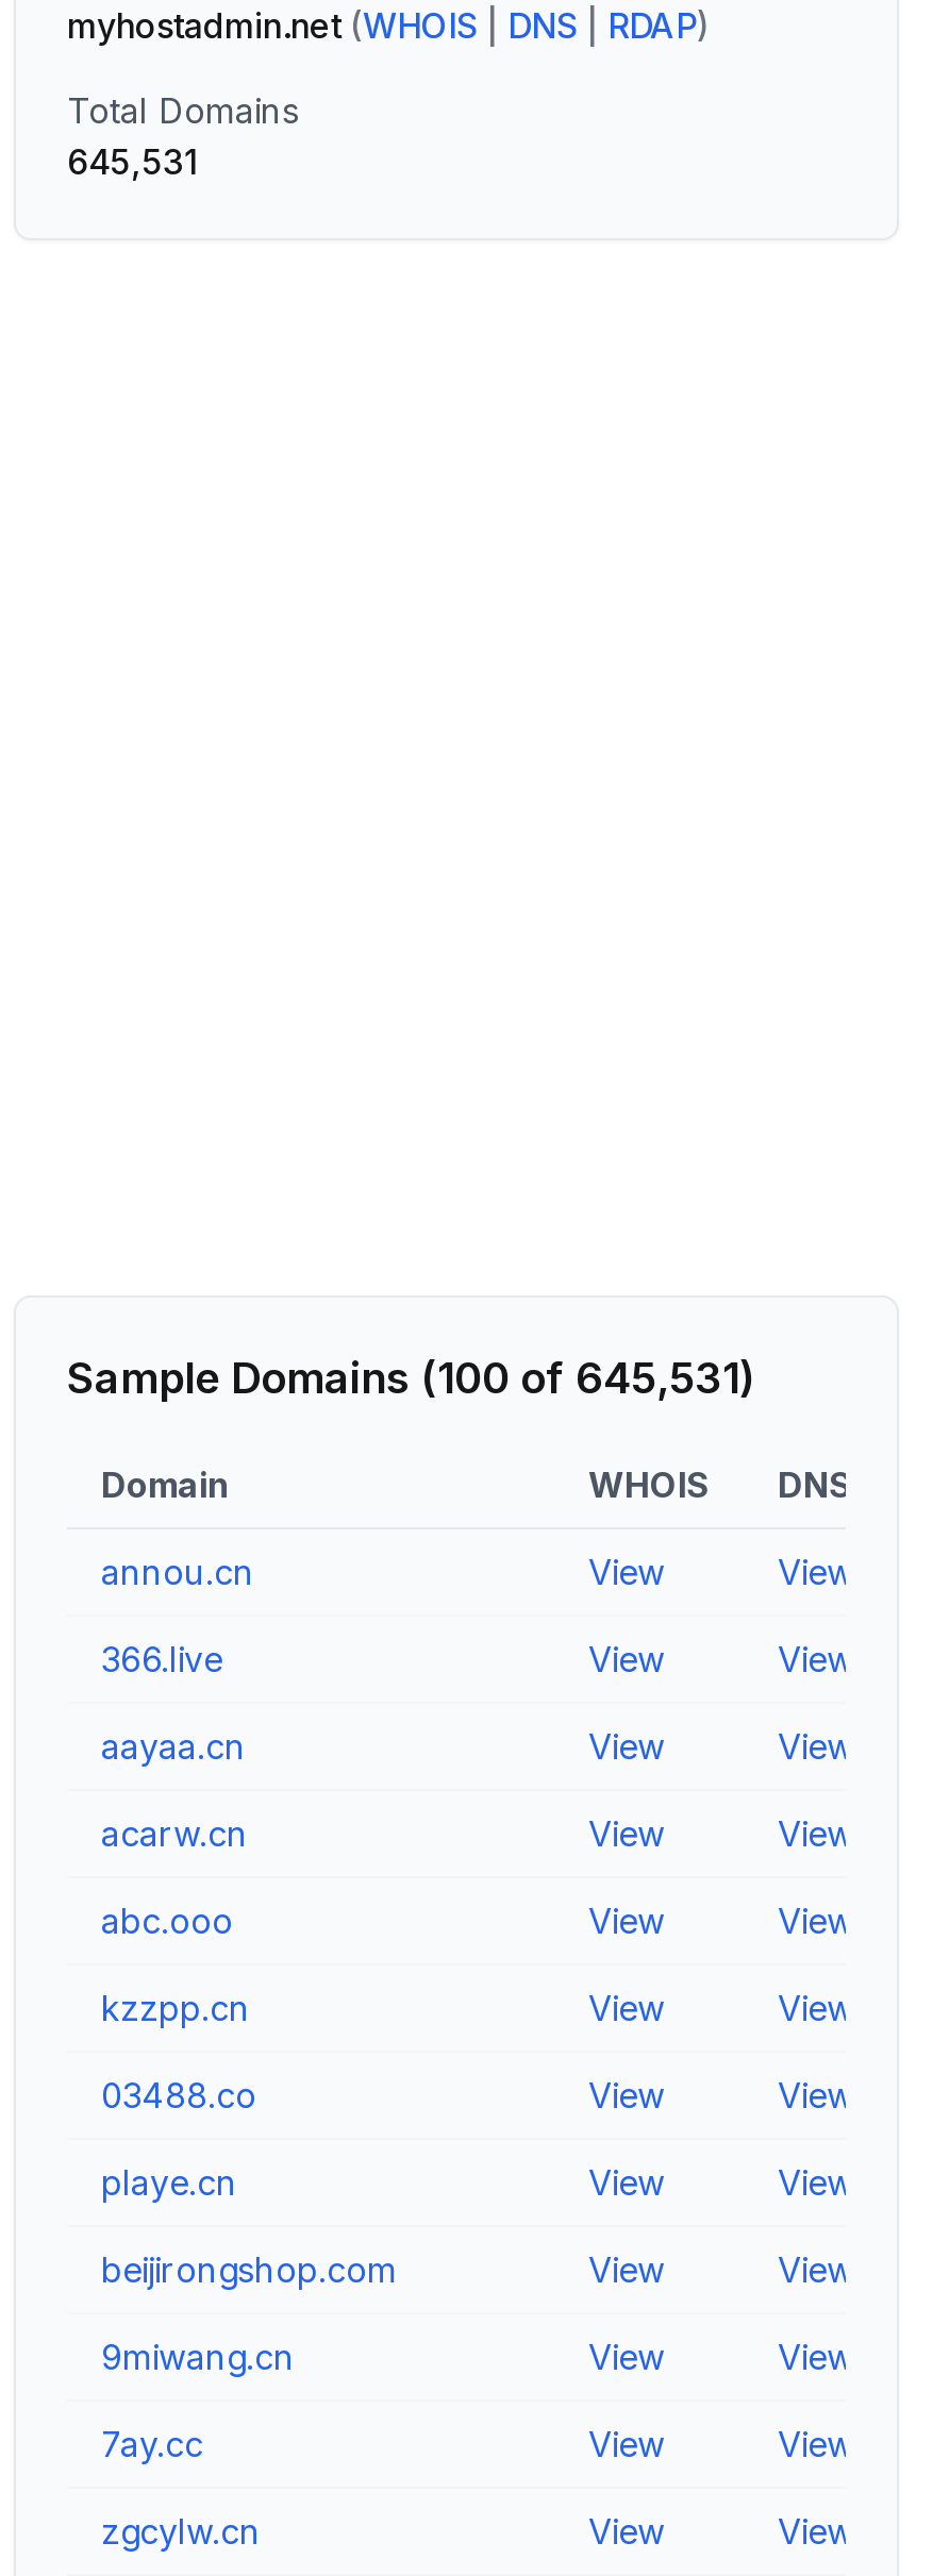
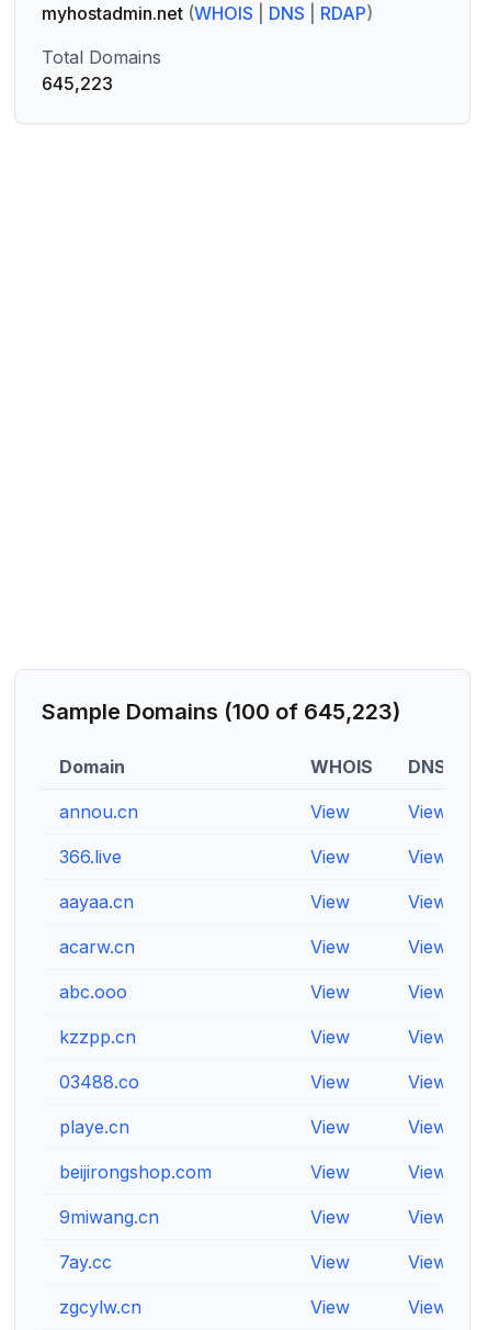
[67,140,199,183] 645,531 -> [42,72,113,94] 645,223
[67,1353,754,1404] Sample Domains (100 of 645,531) -> [42,698,400,725] Sample Domains (100 of 645,223)

